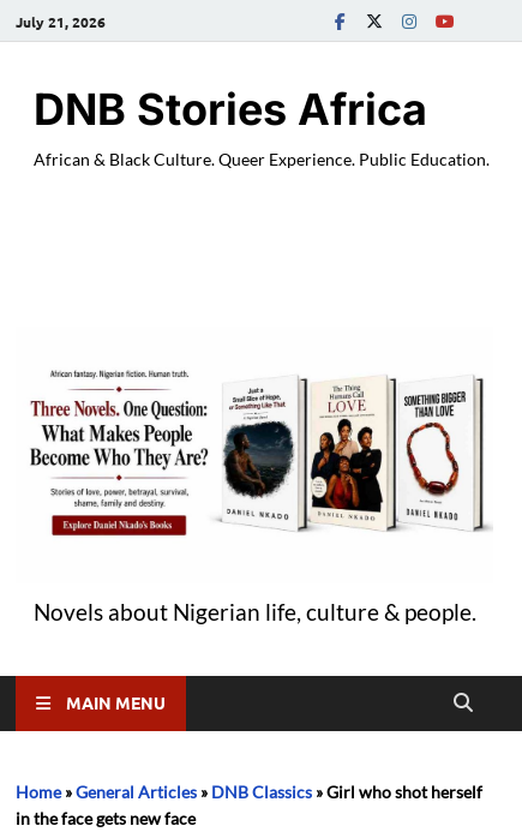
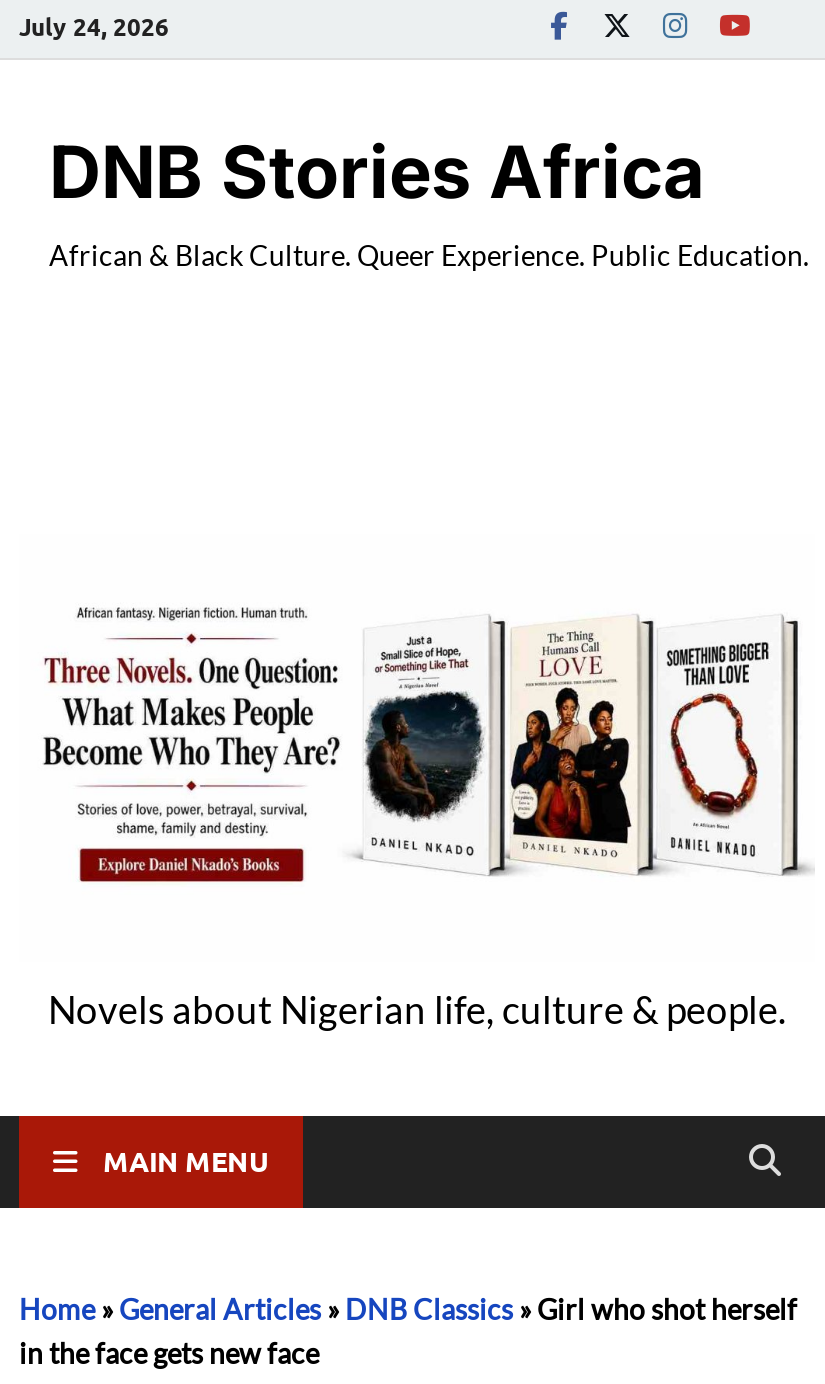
[16,11,106,31] July 21, 2026 -> [19,9,169,41] July 24, 2026

